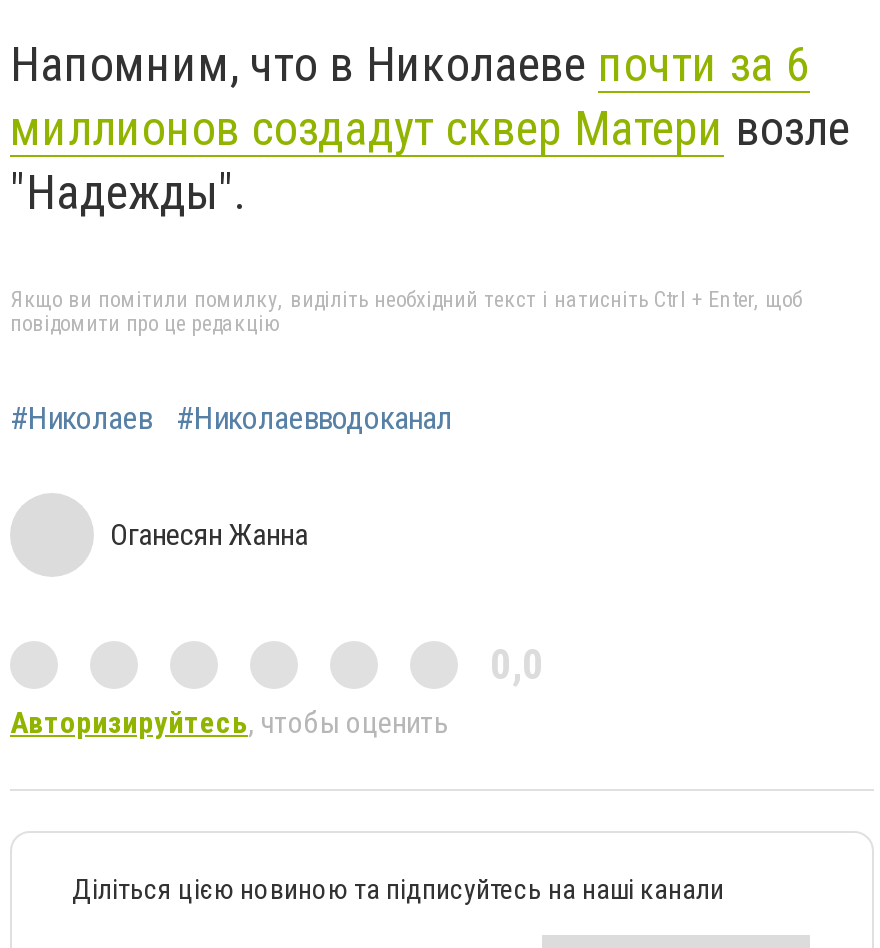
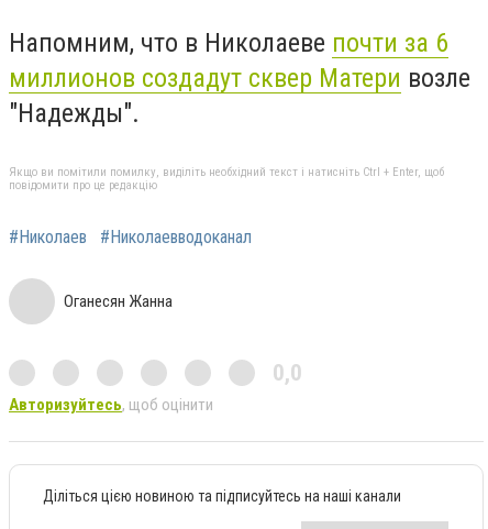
[10,705,448,741] Авторизируйтесь, чтобы оценить -> [9,395,213,415] Авторизуйтесь, щоб оцінити

